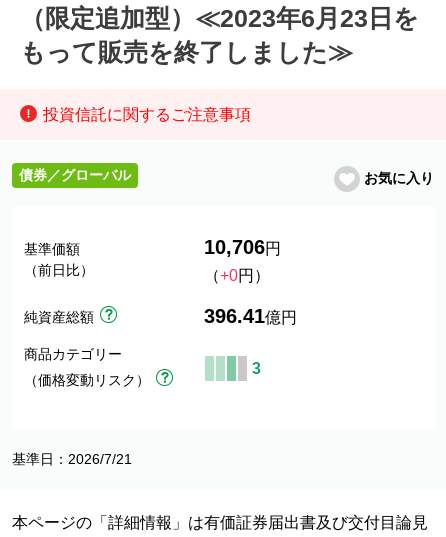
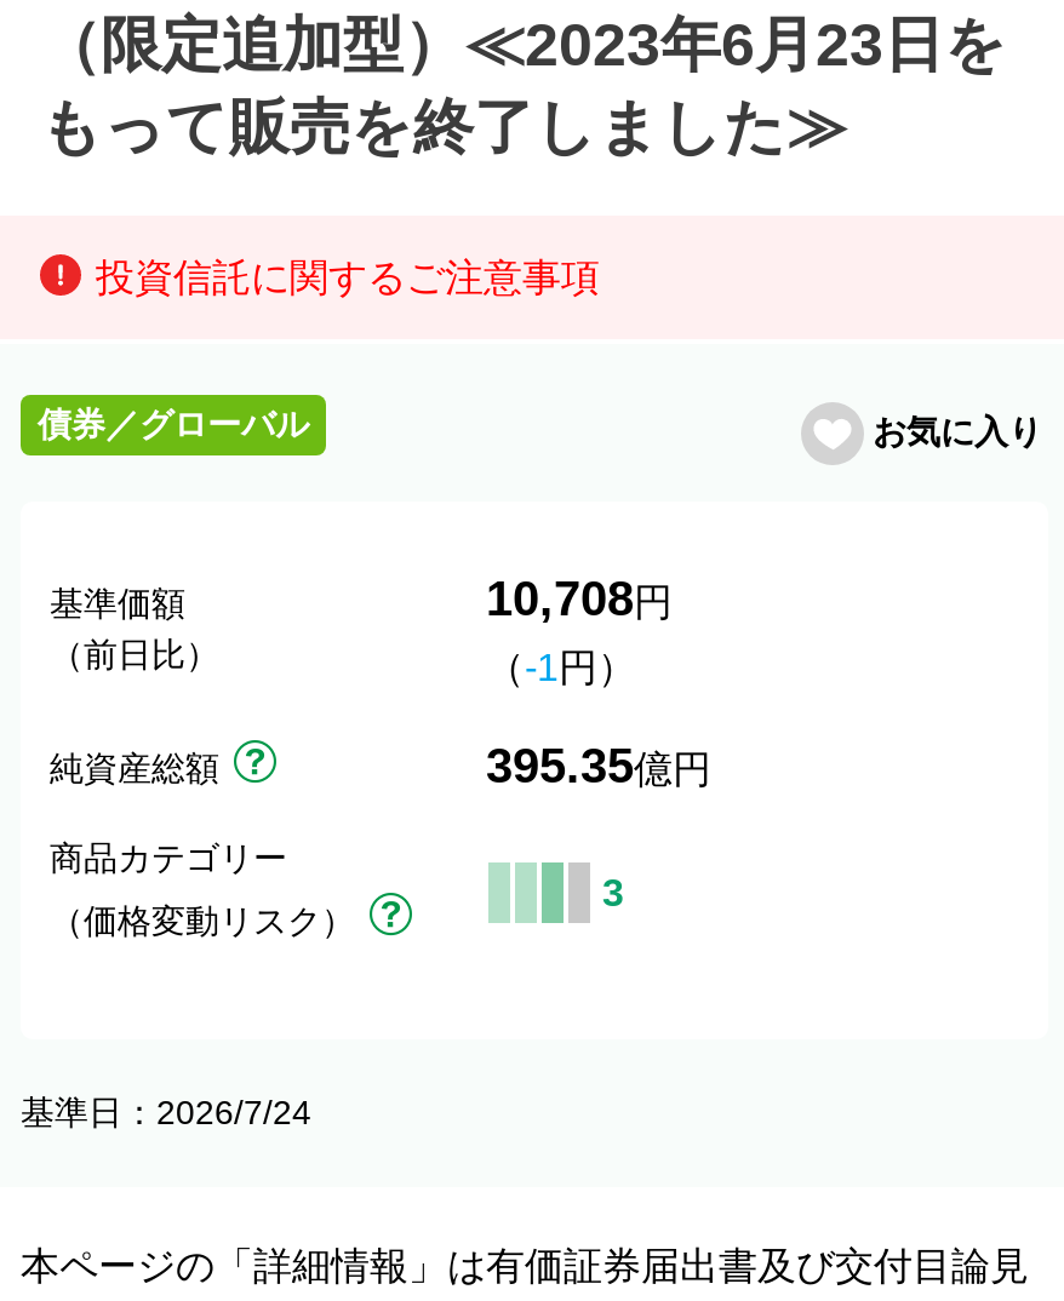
[204,236,281,258] 10,706円 -> [486,572,673,625] 10,708円
[204,267,270,284] （+0円） -> [486,647,636,688] （-1円）
[204,305,297,327] 396.41億円 -> [486,739,711,792] 395.35億円
[12,451,132,467] 基準日：2026/7/21 -> [21,1093,311,1131] 基準日：2026/7/24

